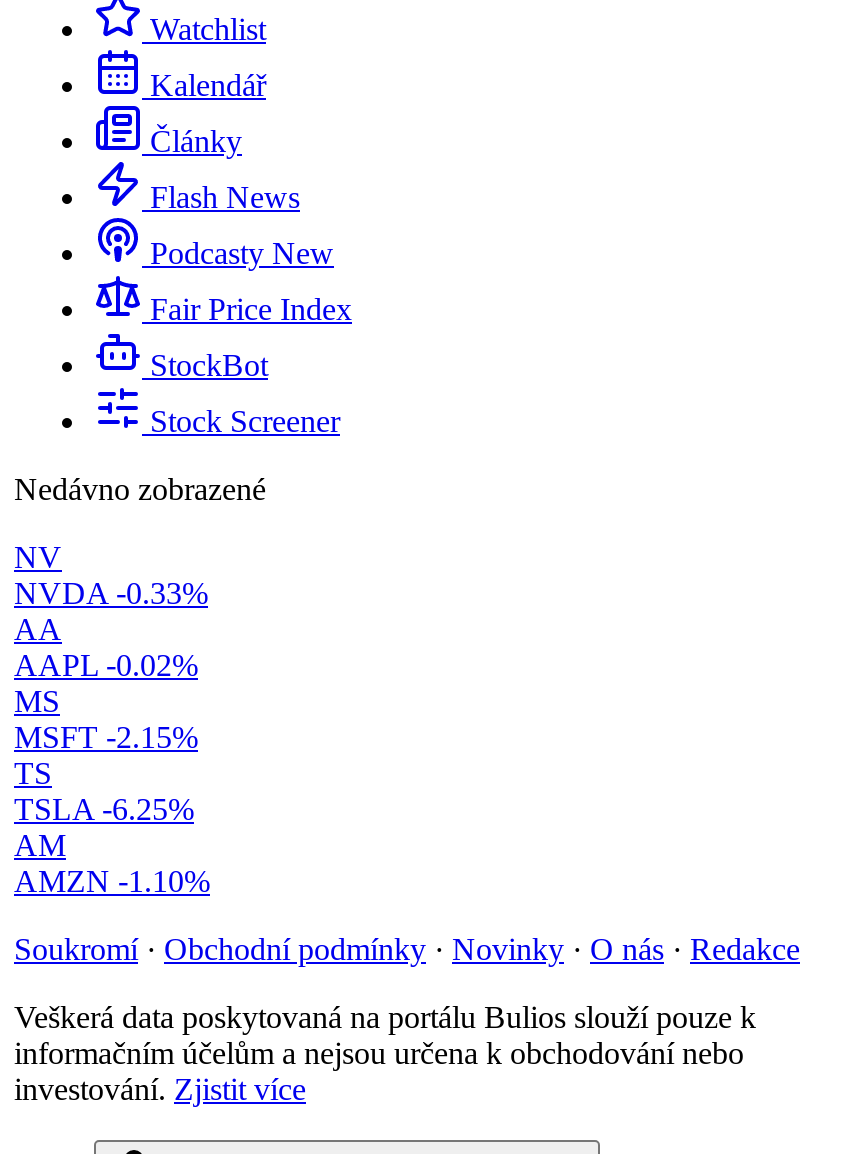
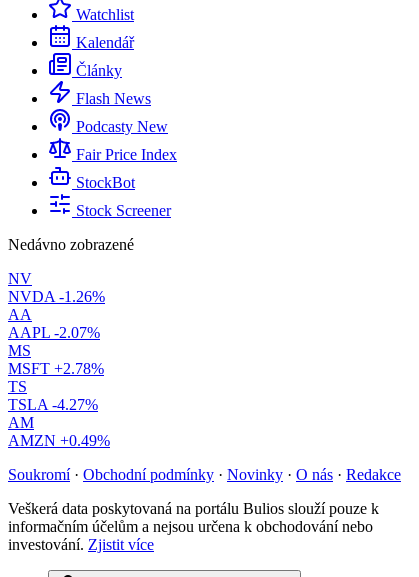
[14,576,208,610] NVDA -0.33% -> [8,288,105,305] NVDA -1.26%
[14,648,198,682] AAPL -0.02% -> [8,324,100,341] AAPL -2.07%
[14,720,198,754] MSFT -2.15% -> [8,360,104,377] MSFT +2.78%
[14,792,194,826] TSLA -6.25% -> [8,396,98,413] TSLA -4.27%
[14,864,210,898] AMZN -1.10% -> [8,432,110,449] AMZN +0.49%

